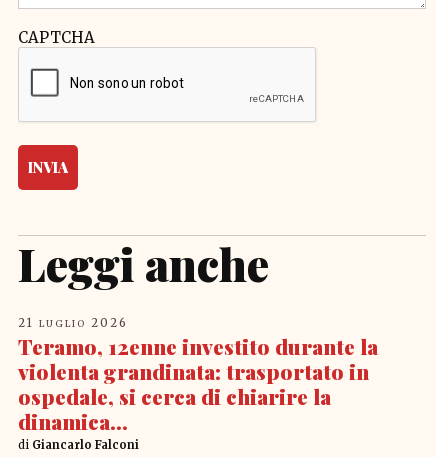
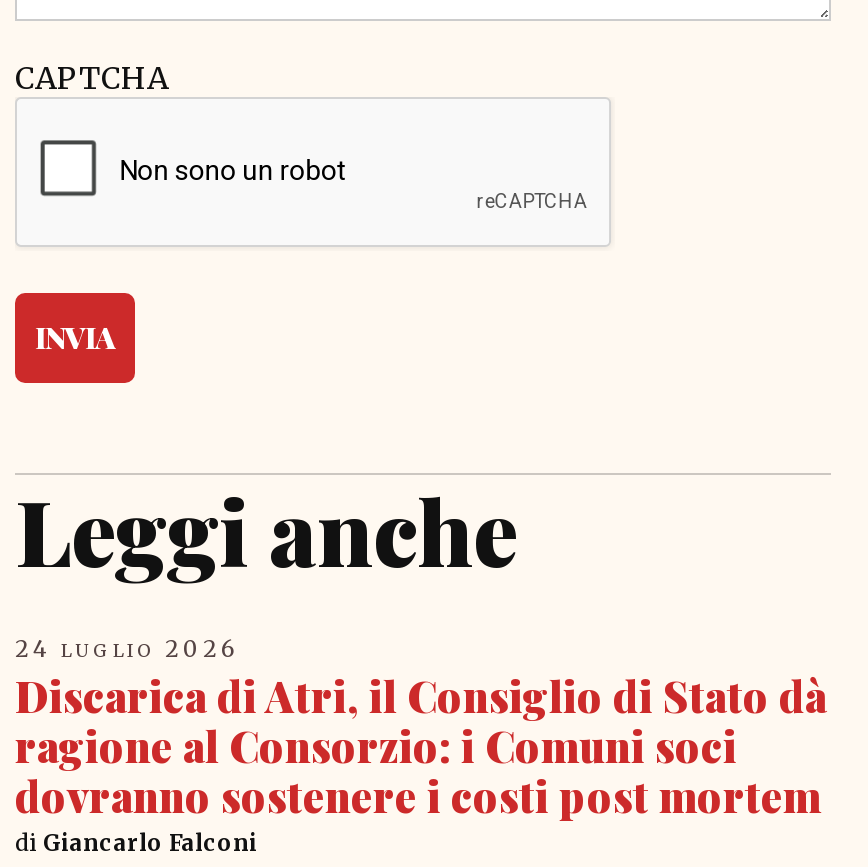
[18,316,378,435] 21 LUGLIO 2026 | Teramo, 12enne investito durante la | violenta grandinata: trasportato in | ospedale, si cerca di chiarire la | dinamica... -> [15,636,827,823] 24 LUGLIO 2026 | Discarica di Atri, il Consiglio di Stato dà | ragione al Consorzio: i Comuni soci | dovranno sostenere i costi post mortem

